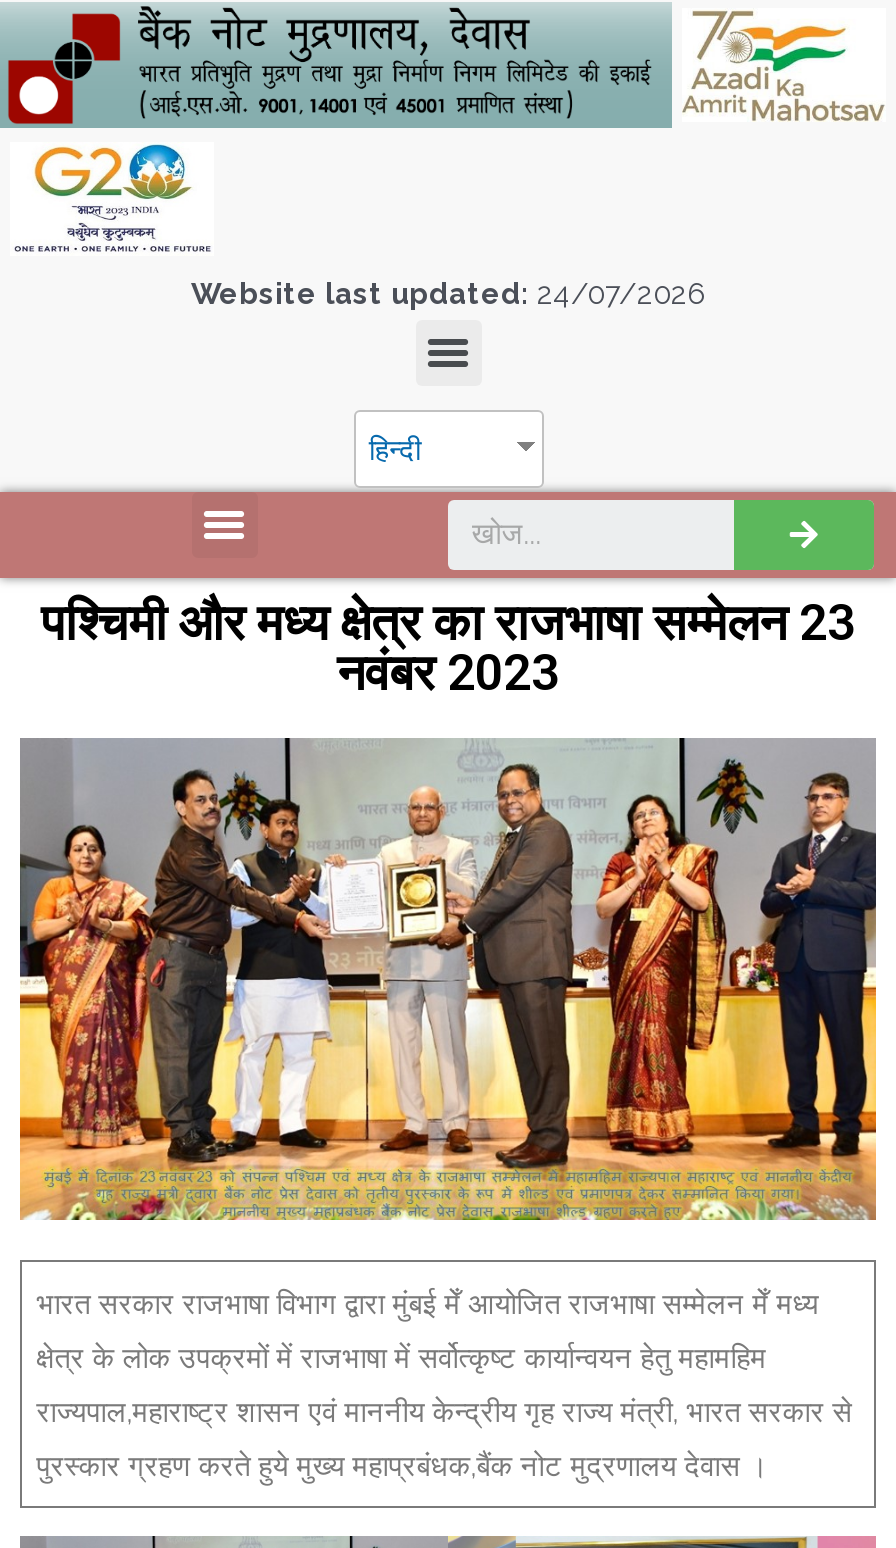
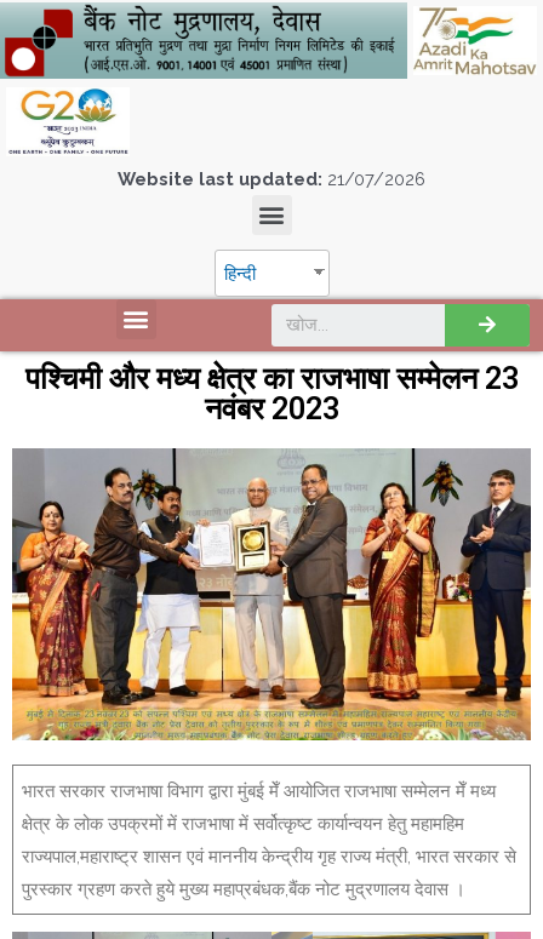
[191,276,705,310] Website last updated: 24/07/2026 -> [118,168,425,189] Website last updated: 21/07/2026

